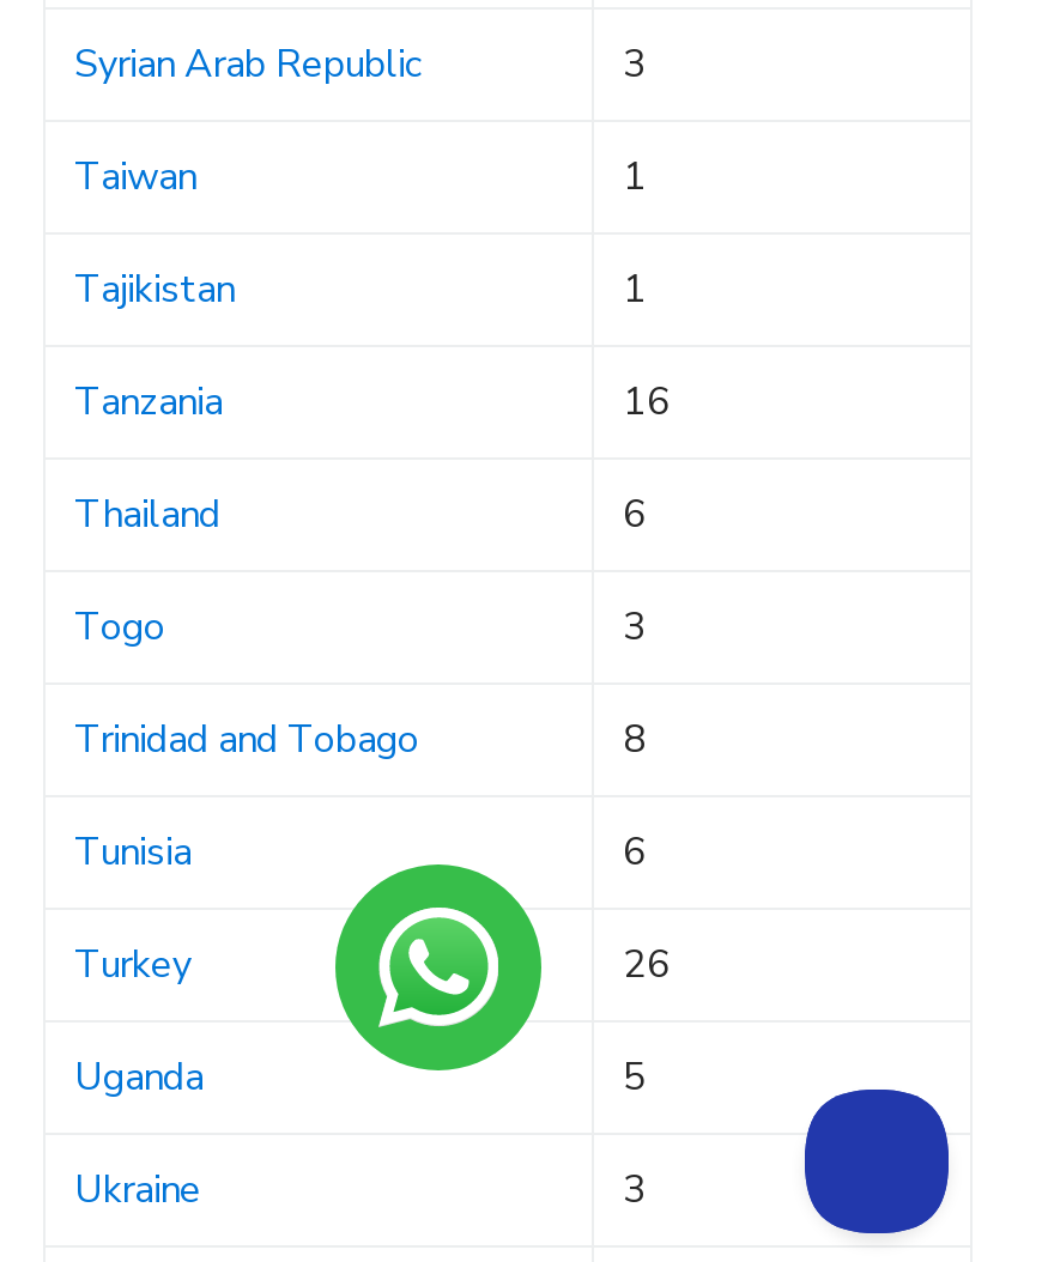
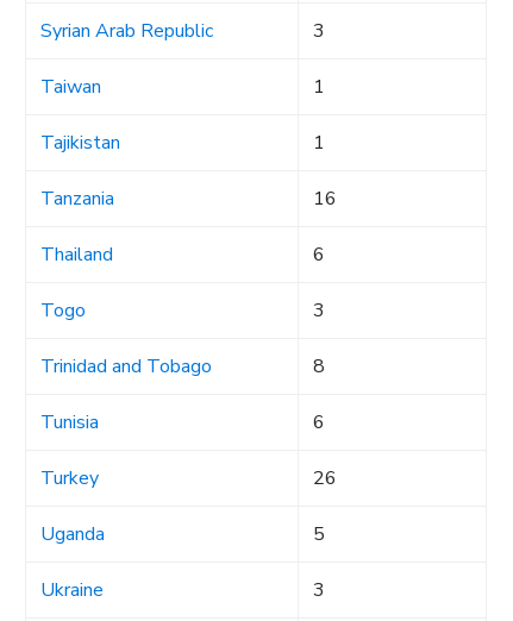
[333,862,544,1073] [image] -> none
[802,1087,951,1238] [image] -> none

